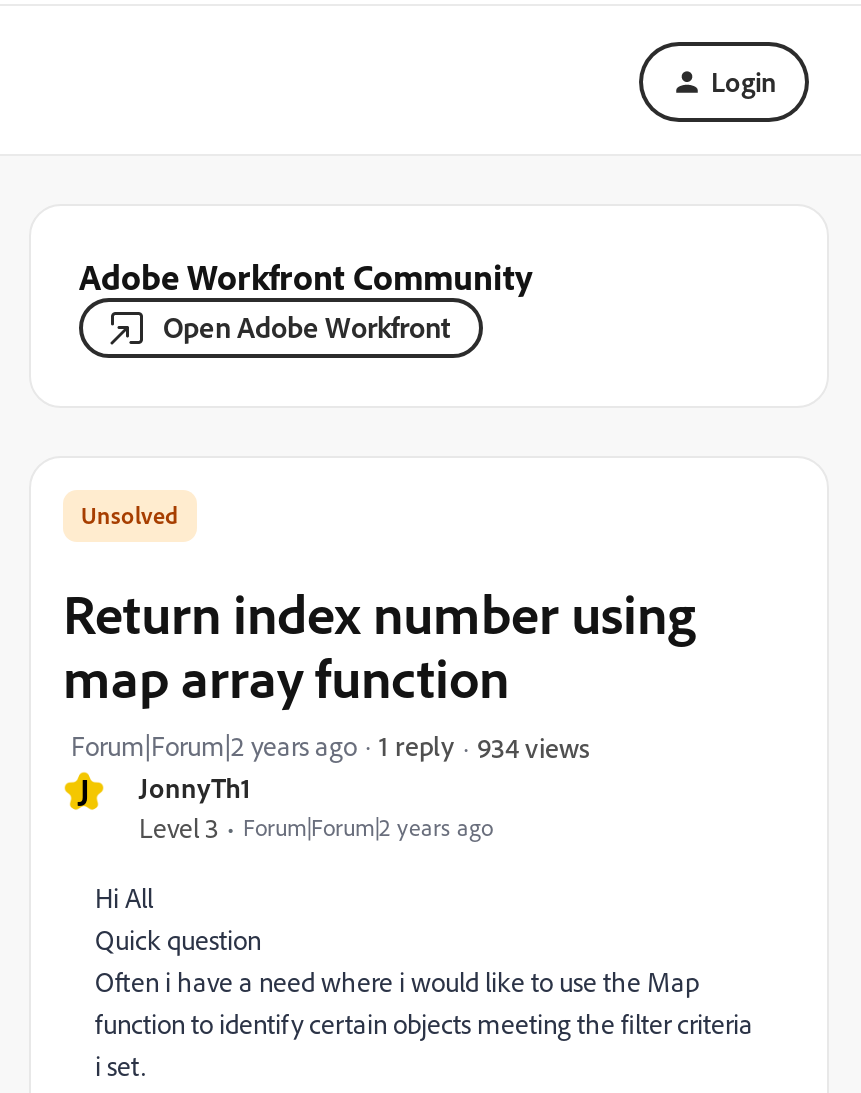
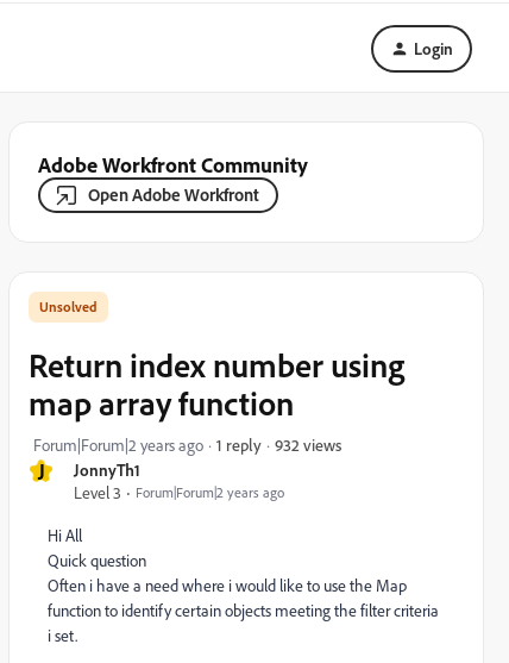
[477,729,589,763] 934 views -> [275,434,341,454] 932 views

